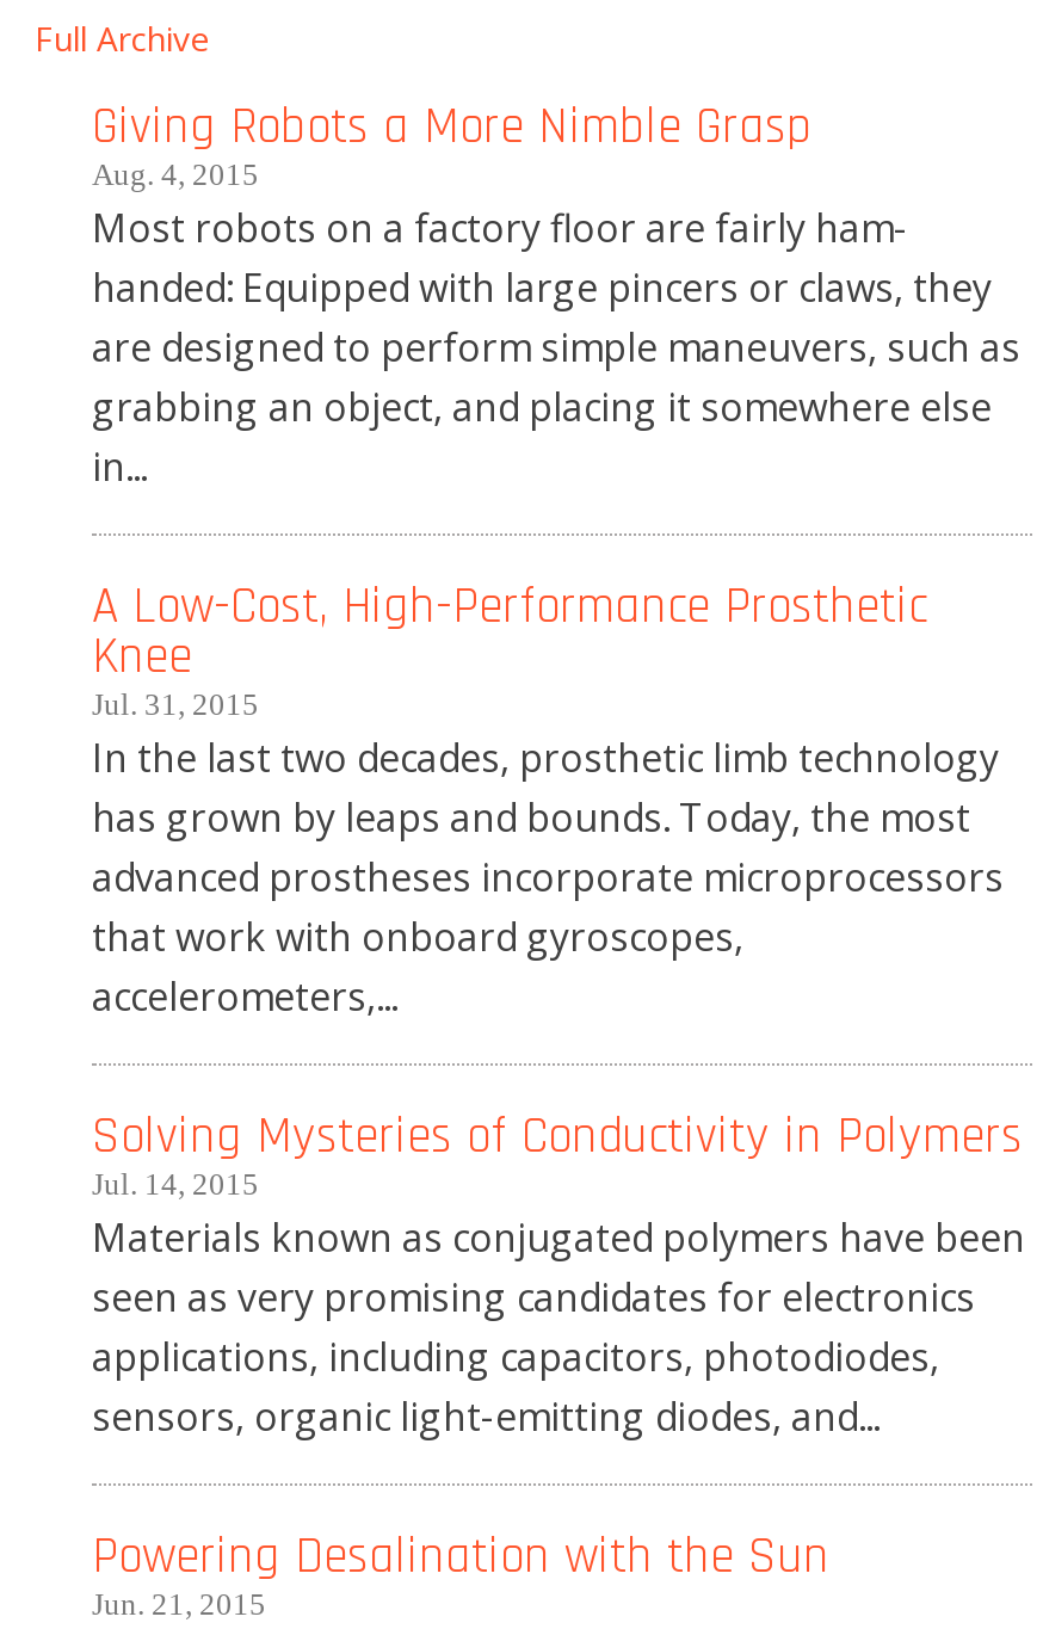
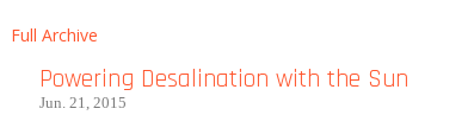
[92,94,1025,1443] Giving Robots a More Nimble Grasp | Aug. 4, 2015 | Most robots on a factory floor are fairly ham- | handed: Equipped with large pincers or claws, they | are designed to perform simple maneuvers, such as | grabbing an object, and placing it somewhere else | in... | A Low-Cost, High-Performance Prosthetic | Knee | Jul. 31, 2015 | In the last two decades, prosthetic limb technology | has grown by leaps and bounds. Today, the most | advanced prostheses incorporate microprocessors | that work with onboard gyroscopes, | accelerometers,... | Solving Mysteries of Conductivity in Polymers | Jul. 14, 2015 | Materials known as conjugated polymers have been | seen as very promising candidates for electronics | applications, including capacitors, photodiodes, | sensors, organic light-emitting diodes, and... -> none

